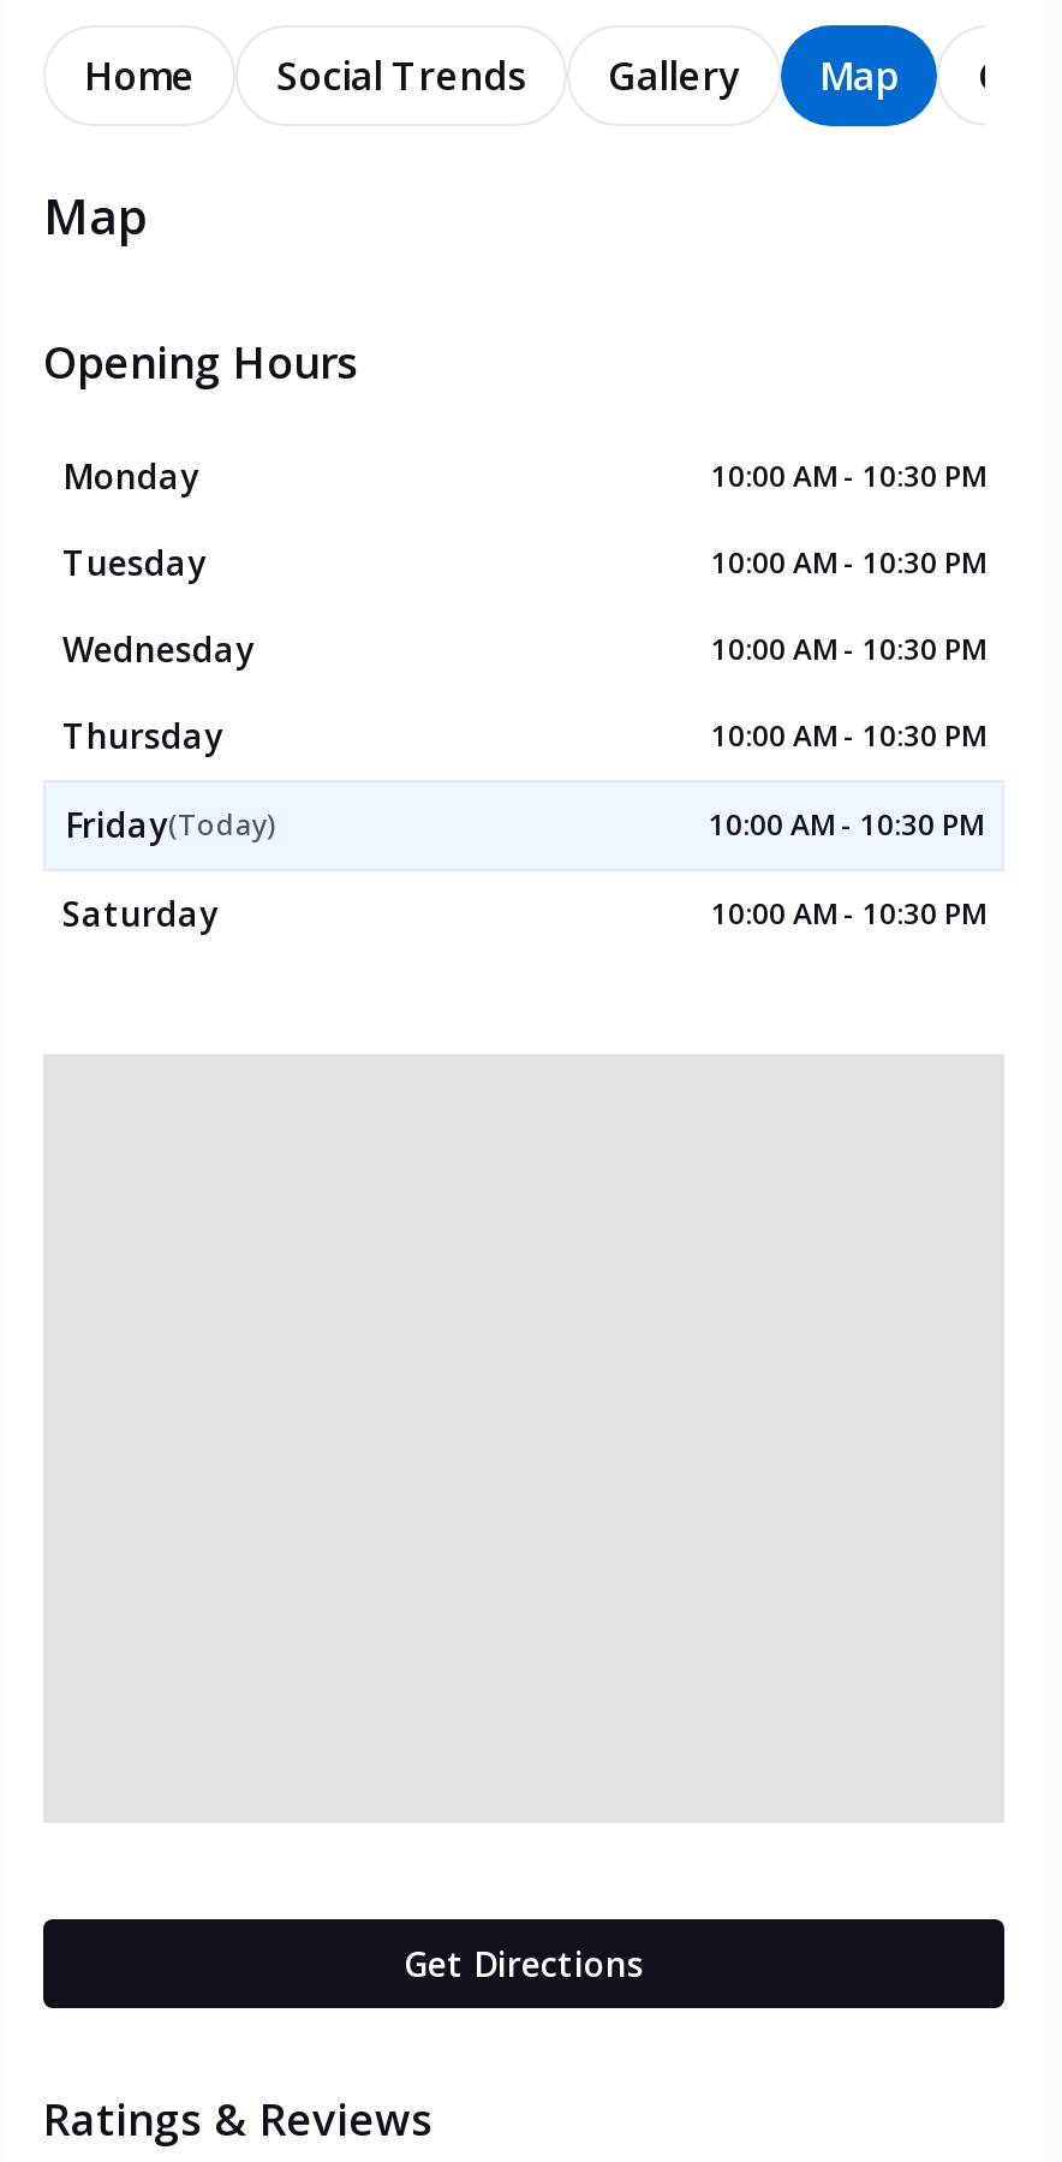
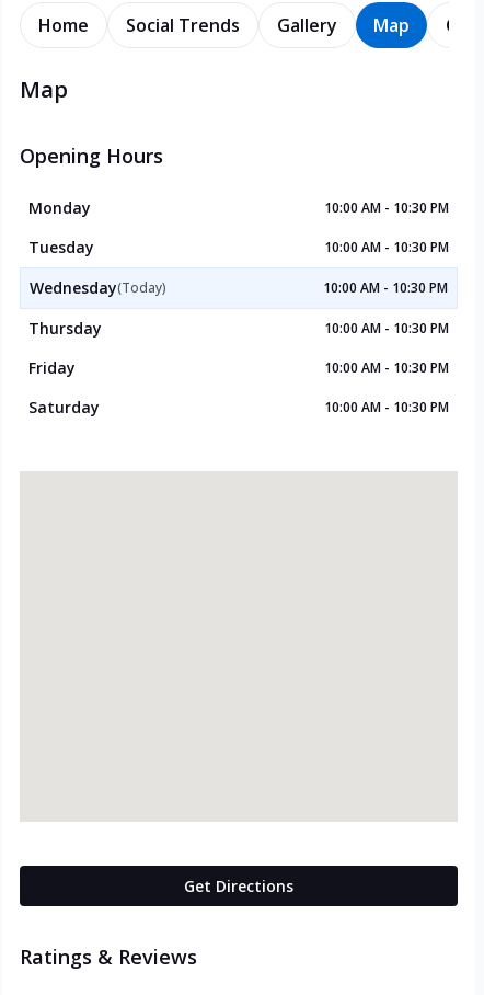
[62,626,255,671] Wednesday -> [30,277,166,298] Wednesday(Today)
[65,801,276,847] Friday(Today) -> [28,357,76,378] Friday

